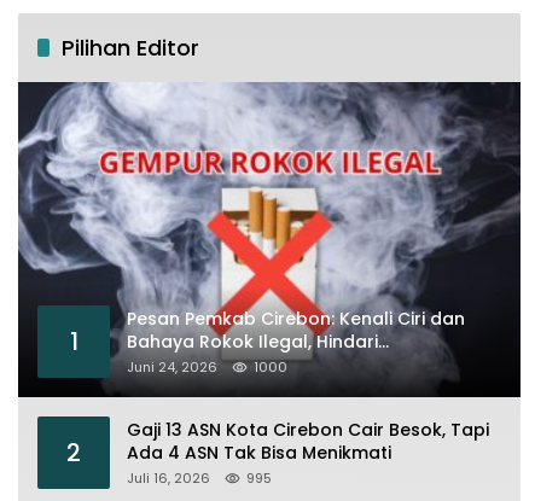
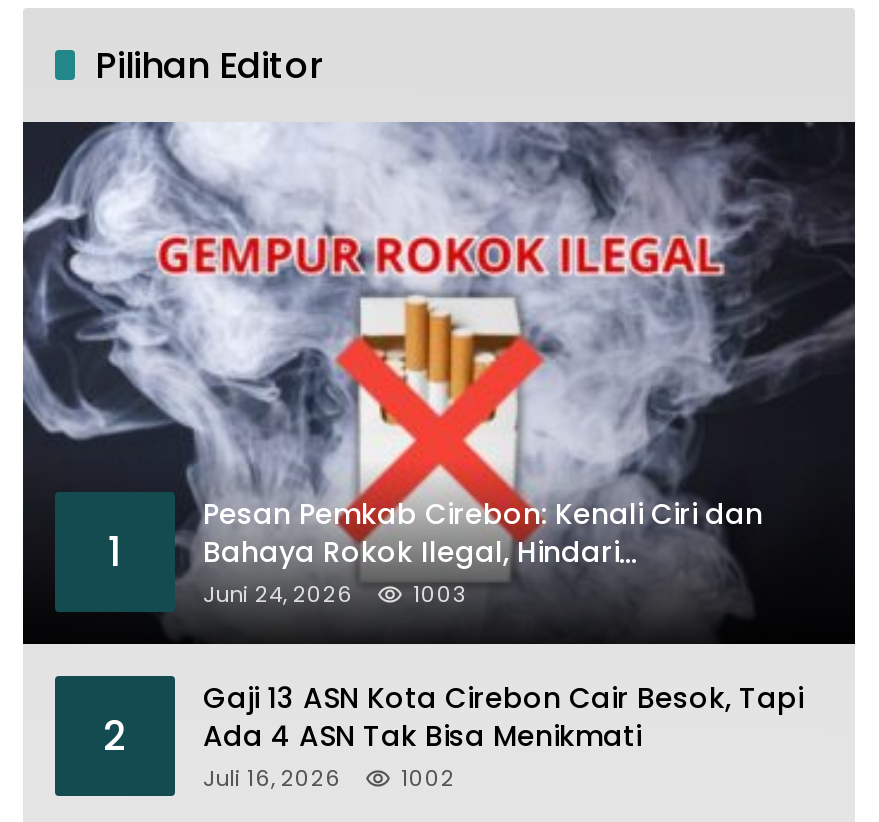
[254,358,287,377] 1000 -> [413,579,467,611] 1003
[127,469,272,488] Juli 16, 2026 995 -> [203,763,455,795] Juli 16, 2026 1002

